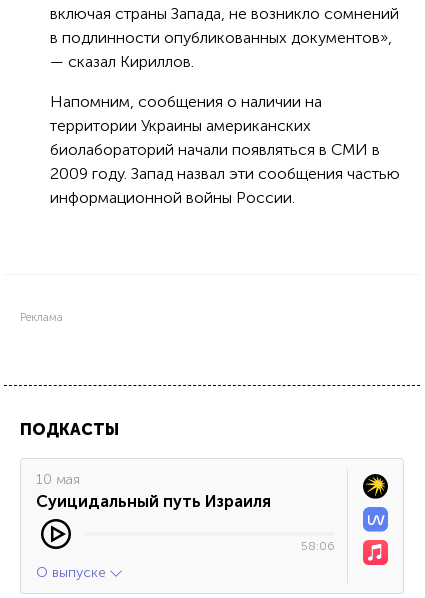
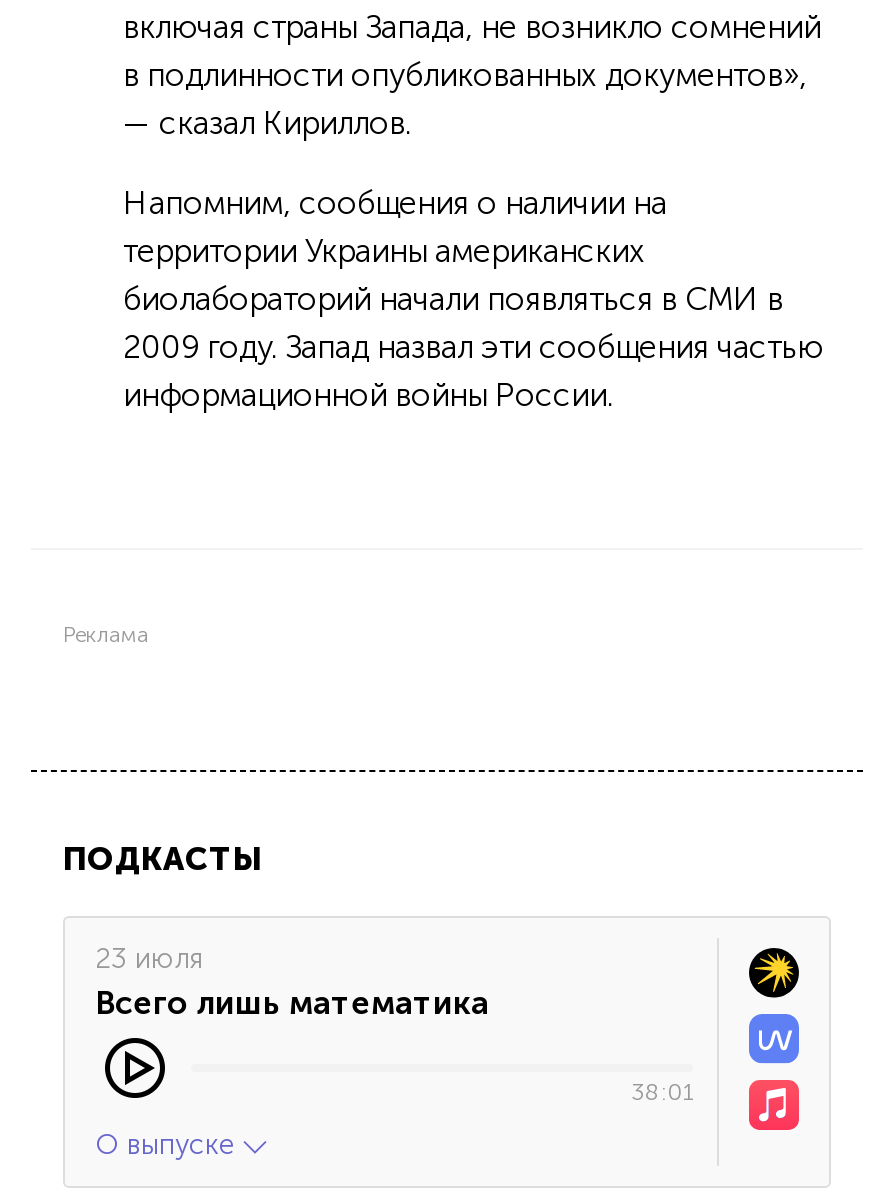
[36,471,271,511] 10 мая | Суицидальный путь Израиля -> [95,941,489,1021] 23 июля | Всего лишь математика
[301,539,335,553] 58:06 -> [631,1077,693,1105] 38:01

